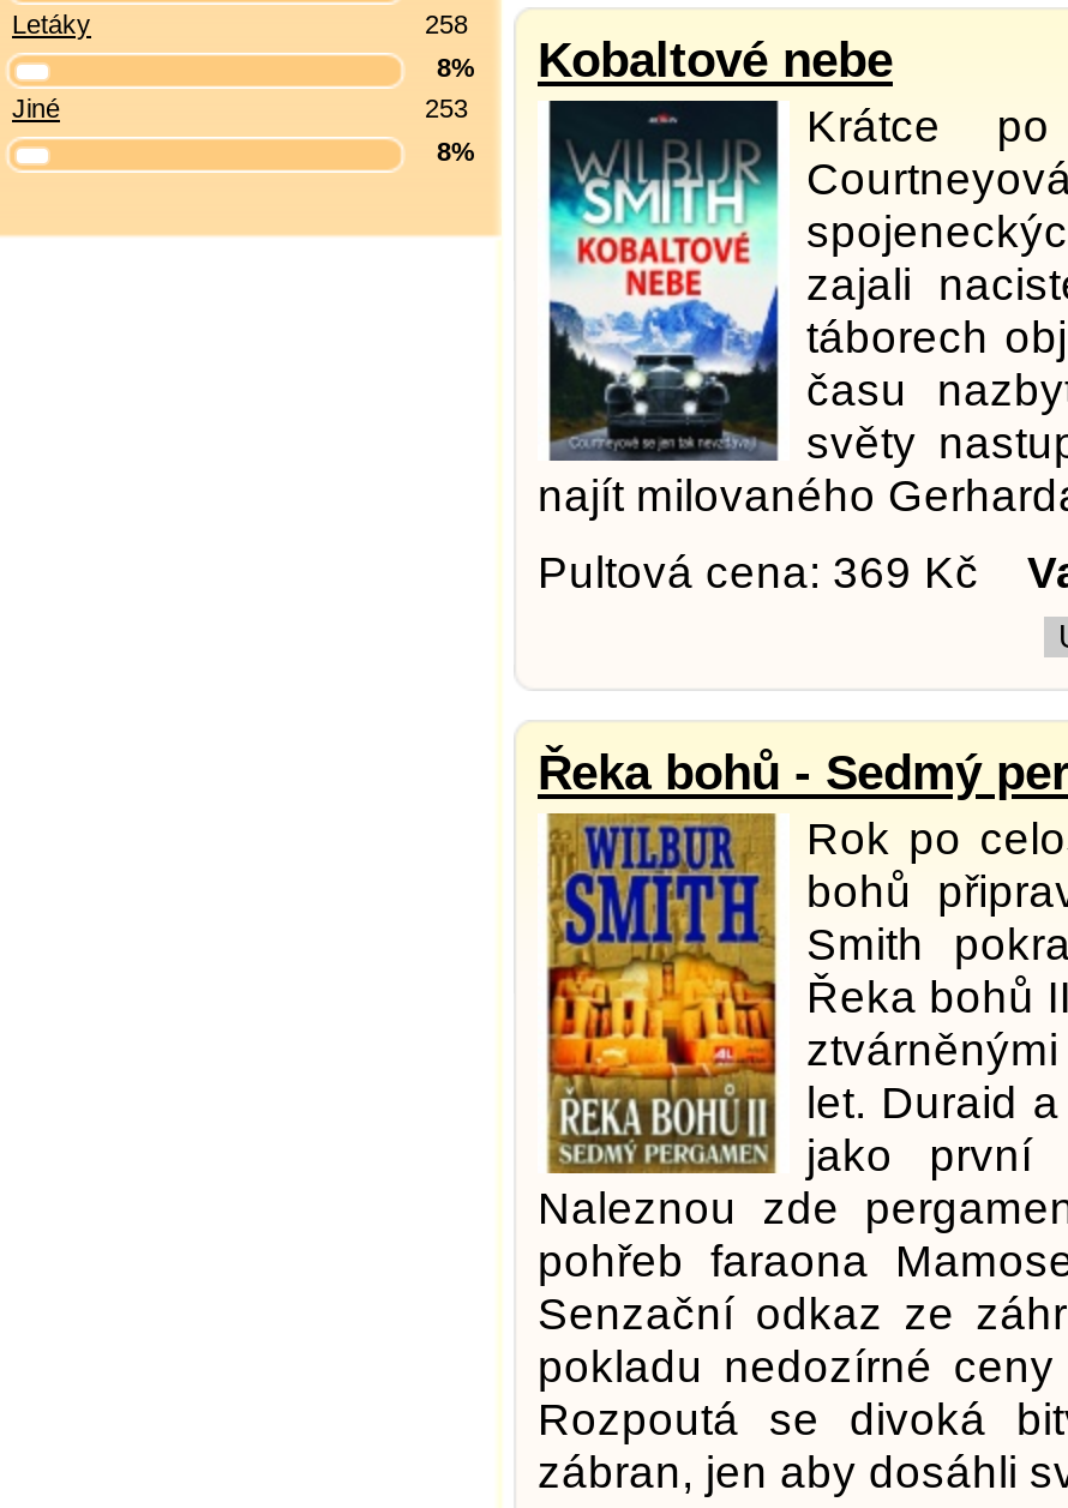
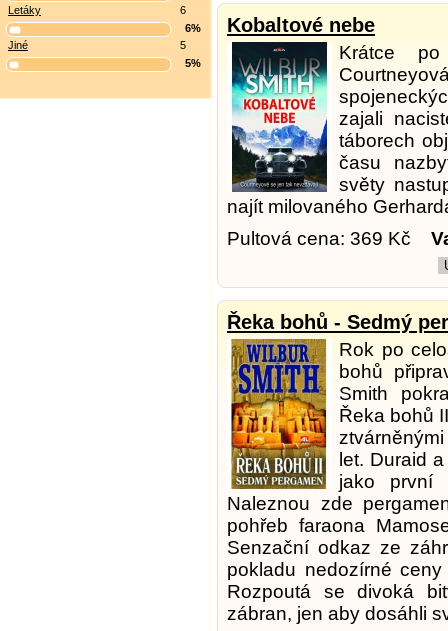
[425,10,468,38] 258 -> [180,4,186,16] 6
[437,53,475,82] 8% -> [185,22,201,34] 6%
[425,94,468,122] 253 -> [180,39,186,51] 5
[437,137,475,166] 8% -> [185,57,201,69] 5%

